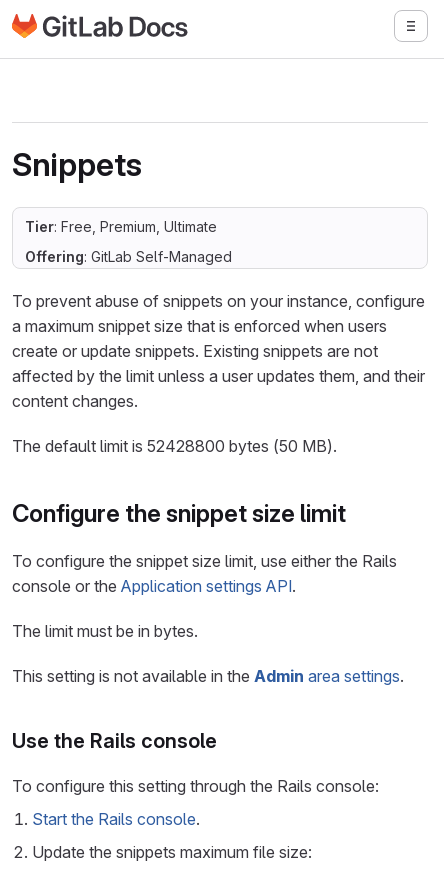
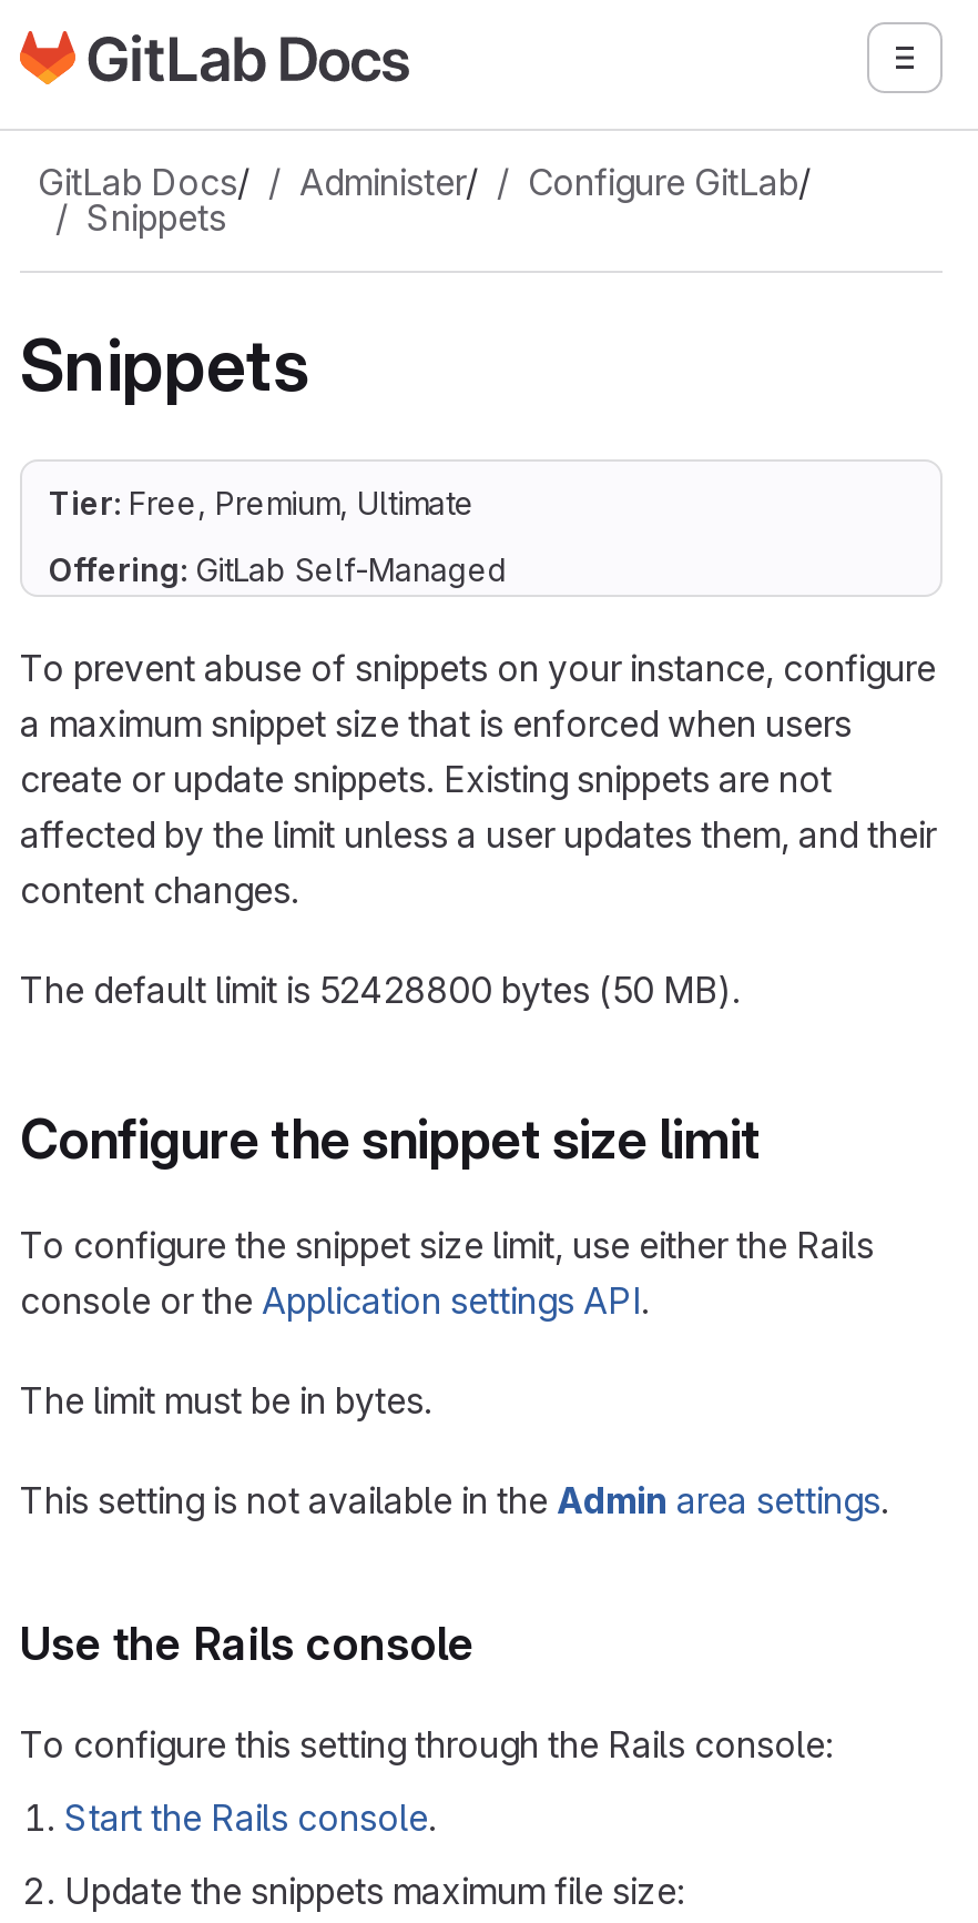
none -> [38,160,812,240] GitLab Docs/ | Administer/ | Configure GitLab/ | Snippets

